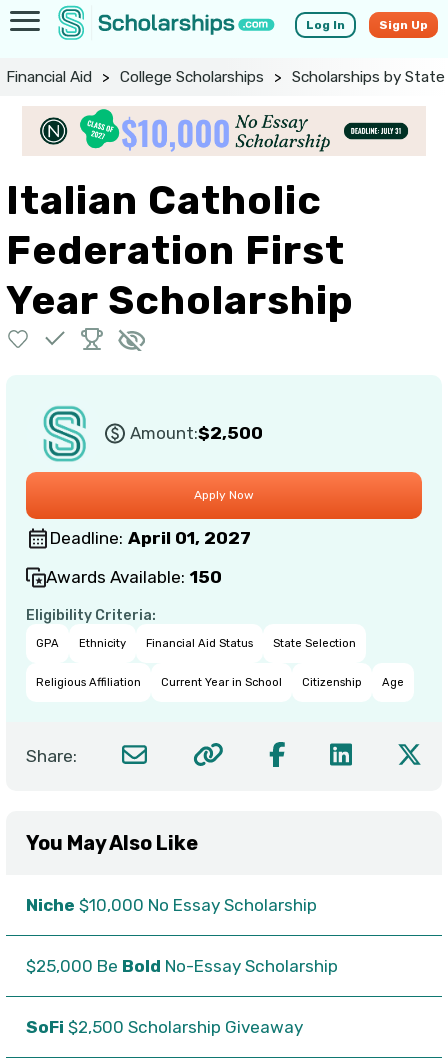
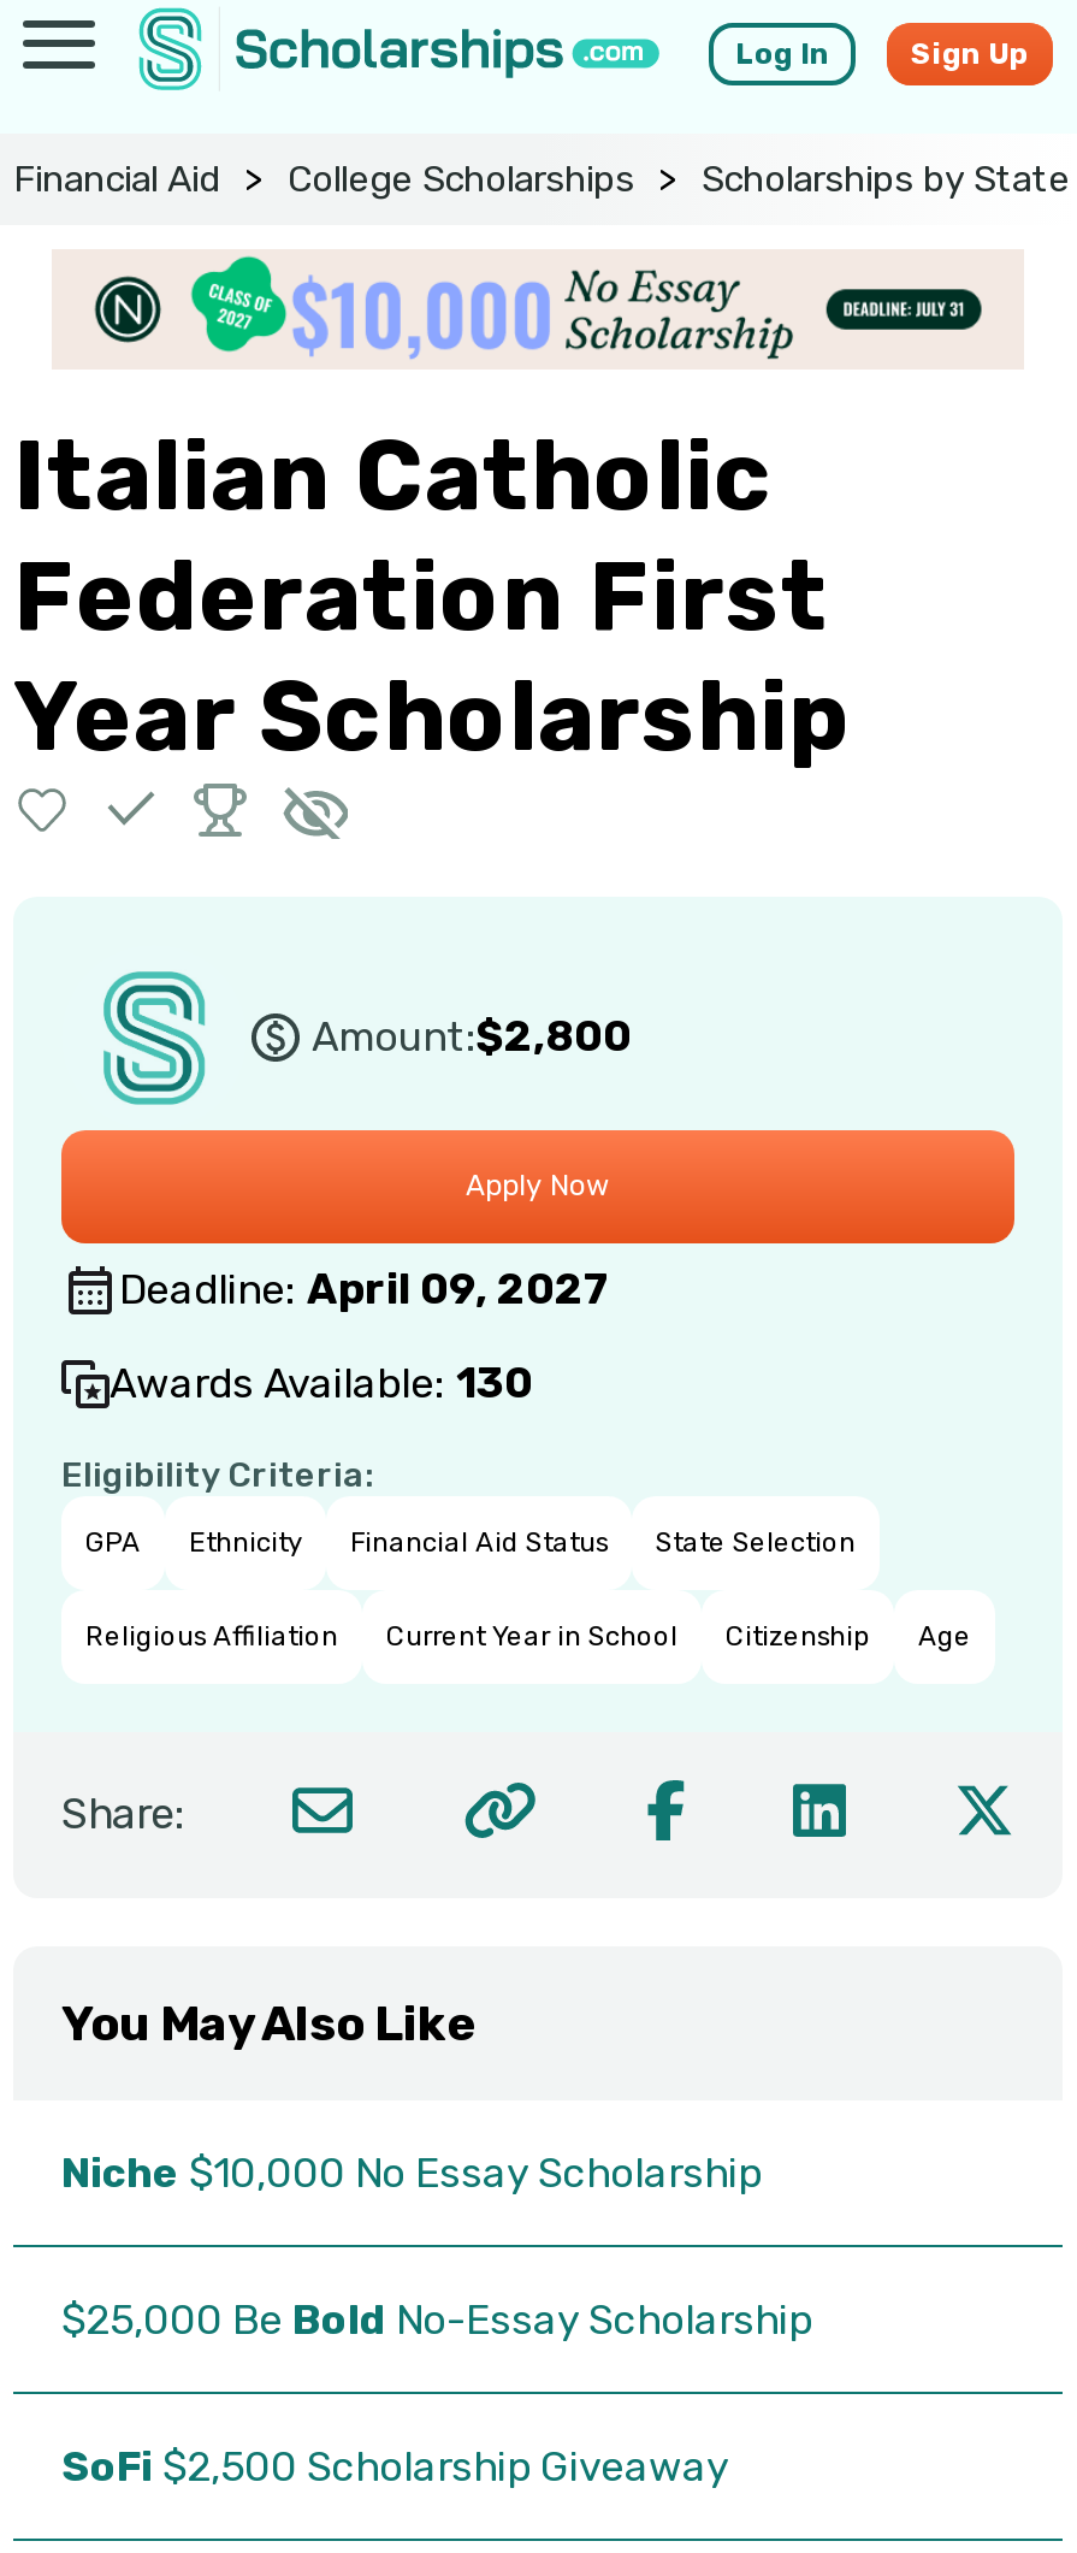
[130,423,263,443] Amount:$2,500 -> [312,1012,632,1061] Amount:$2,800
[50,528,251,548] Deadline: April 01, 2027 -> [119,1265,610,1313] Deadline: April 09, 2027
[46,567,222,587] Awards Available: 150 -> [110,1358,533,1407] Awards Available: 130

